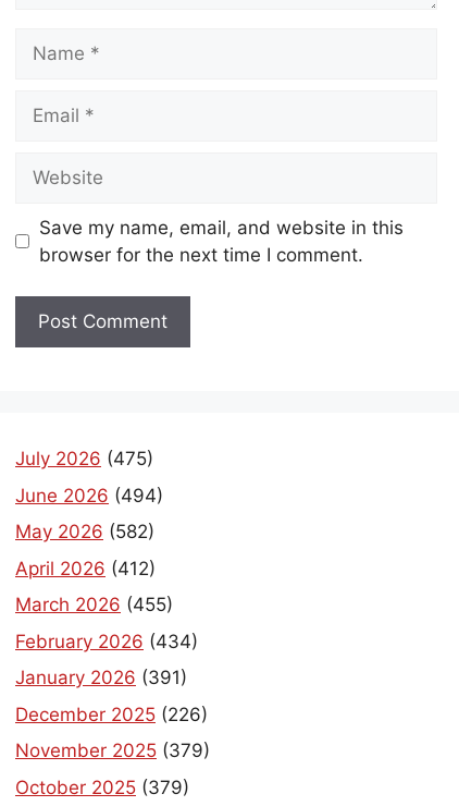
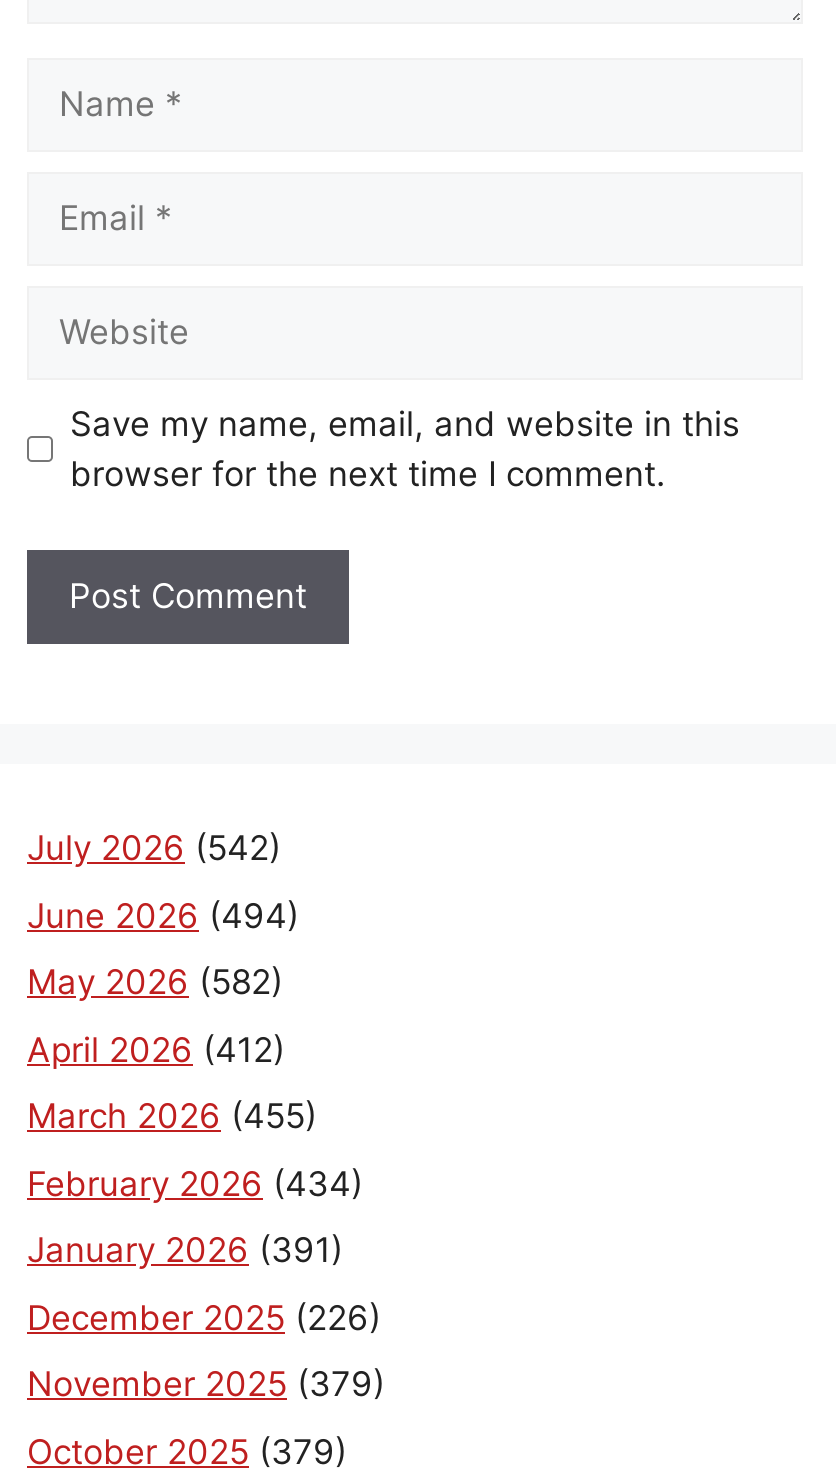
[15,448,153,470] July 2026 (475) -> [27,828,281,868] July 2026 (542)

